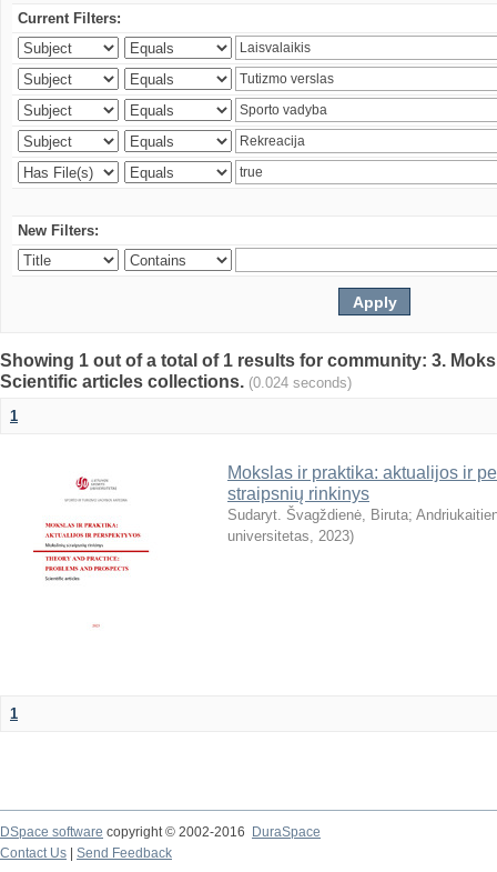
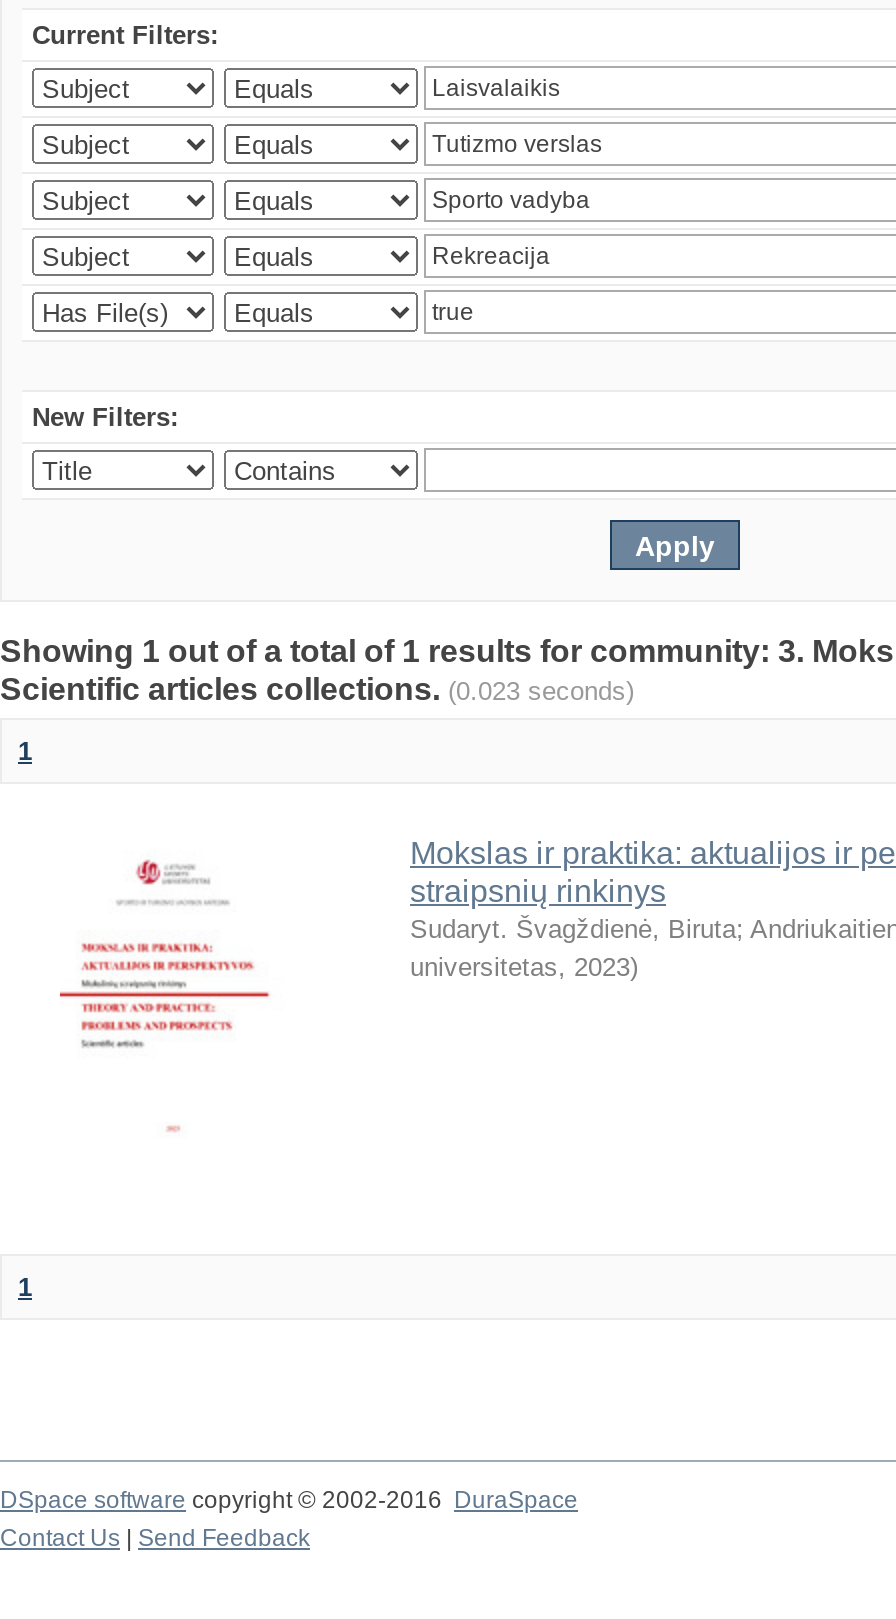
[0,372,352,391] Scientific articles collections. (0.024 seconds) -> [0,672,634,706] Scientific articles collections. (0.023 seconds)

